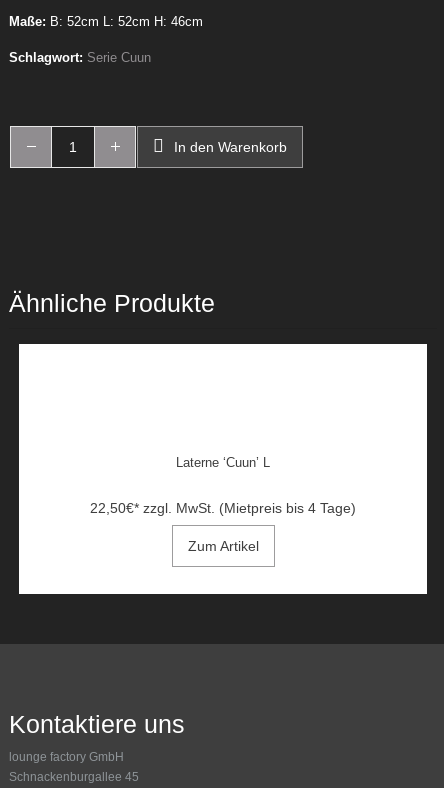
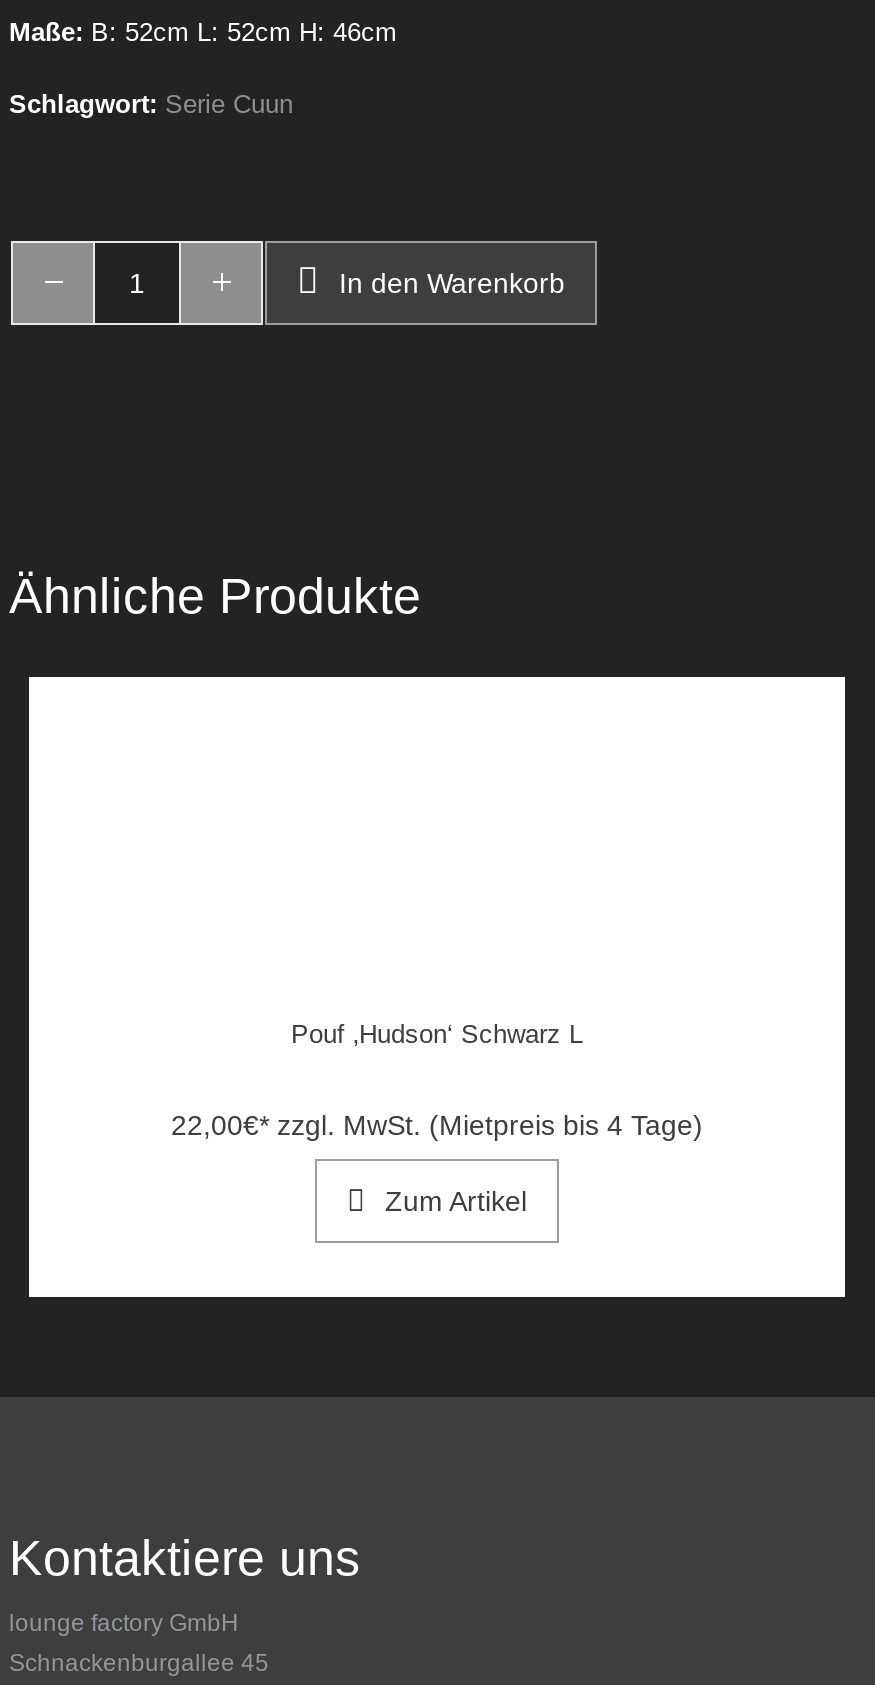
[176,454,270,469] Laterne ‘Cuun’ L -> [291,1018,583,1048] Pouf ‚Hudson‘ Schwarz L
[90,499,356,515] 22,50€* zzgl. MwSt. (Mietpreis bis 4 Tage) -> [171,1108,703,1140] 22,00€* zzgl. MwSt. (Mietpreis bis 4 Tage)

